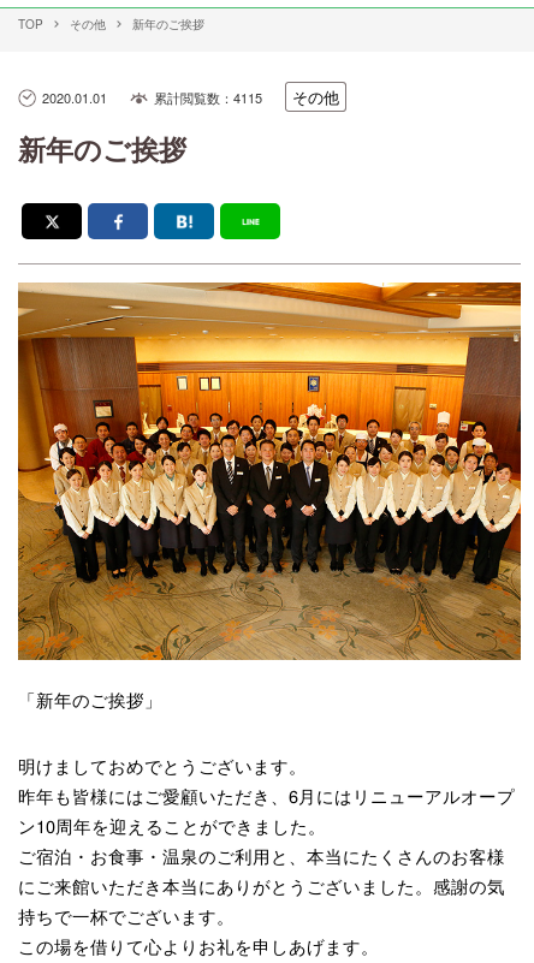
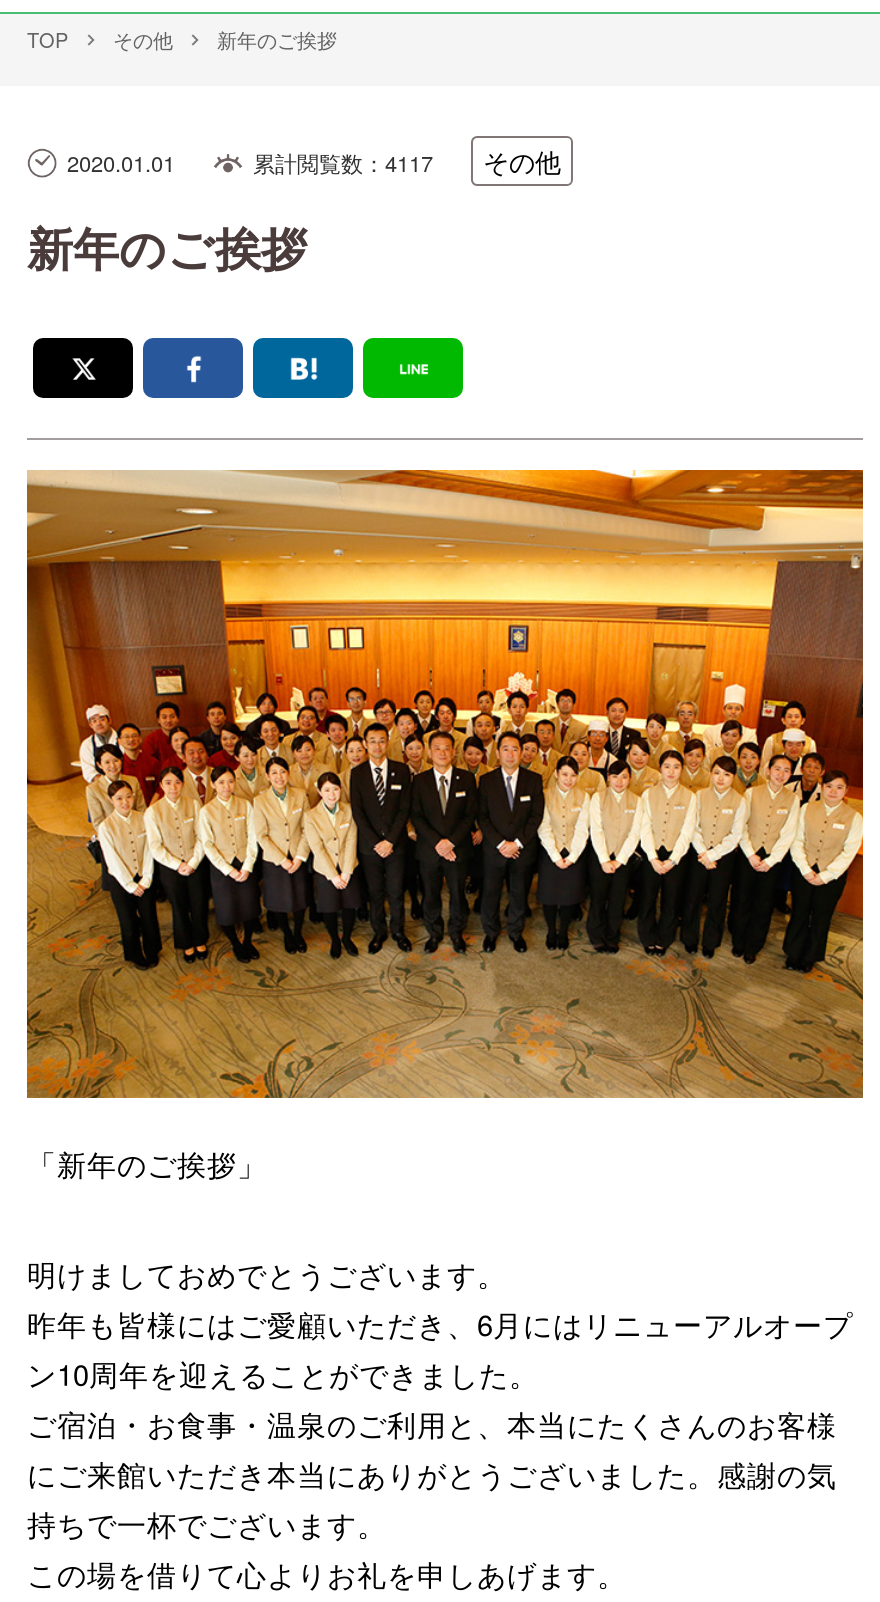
[154,85,339,108] 累計閲覧数：4115 その他 -> [253,142,561,180] 累計閲覧数：4117 その他

